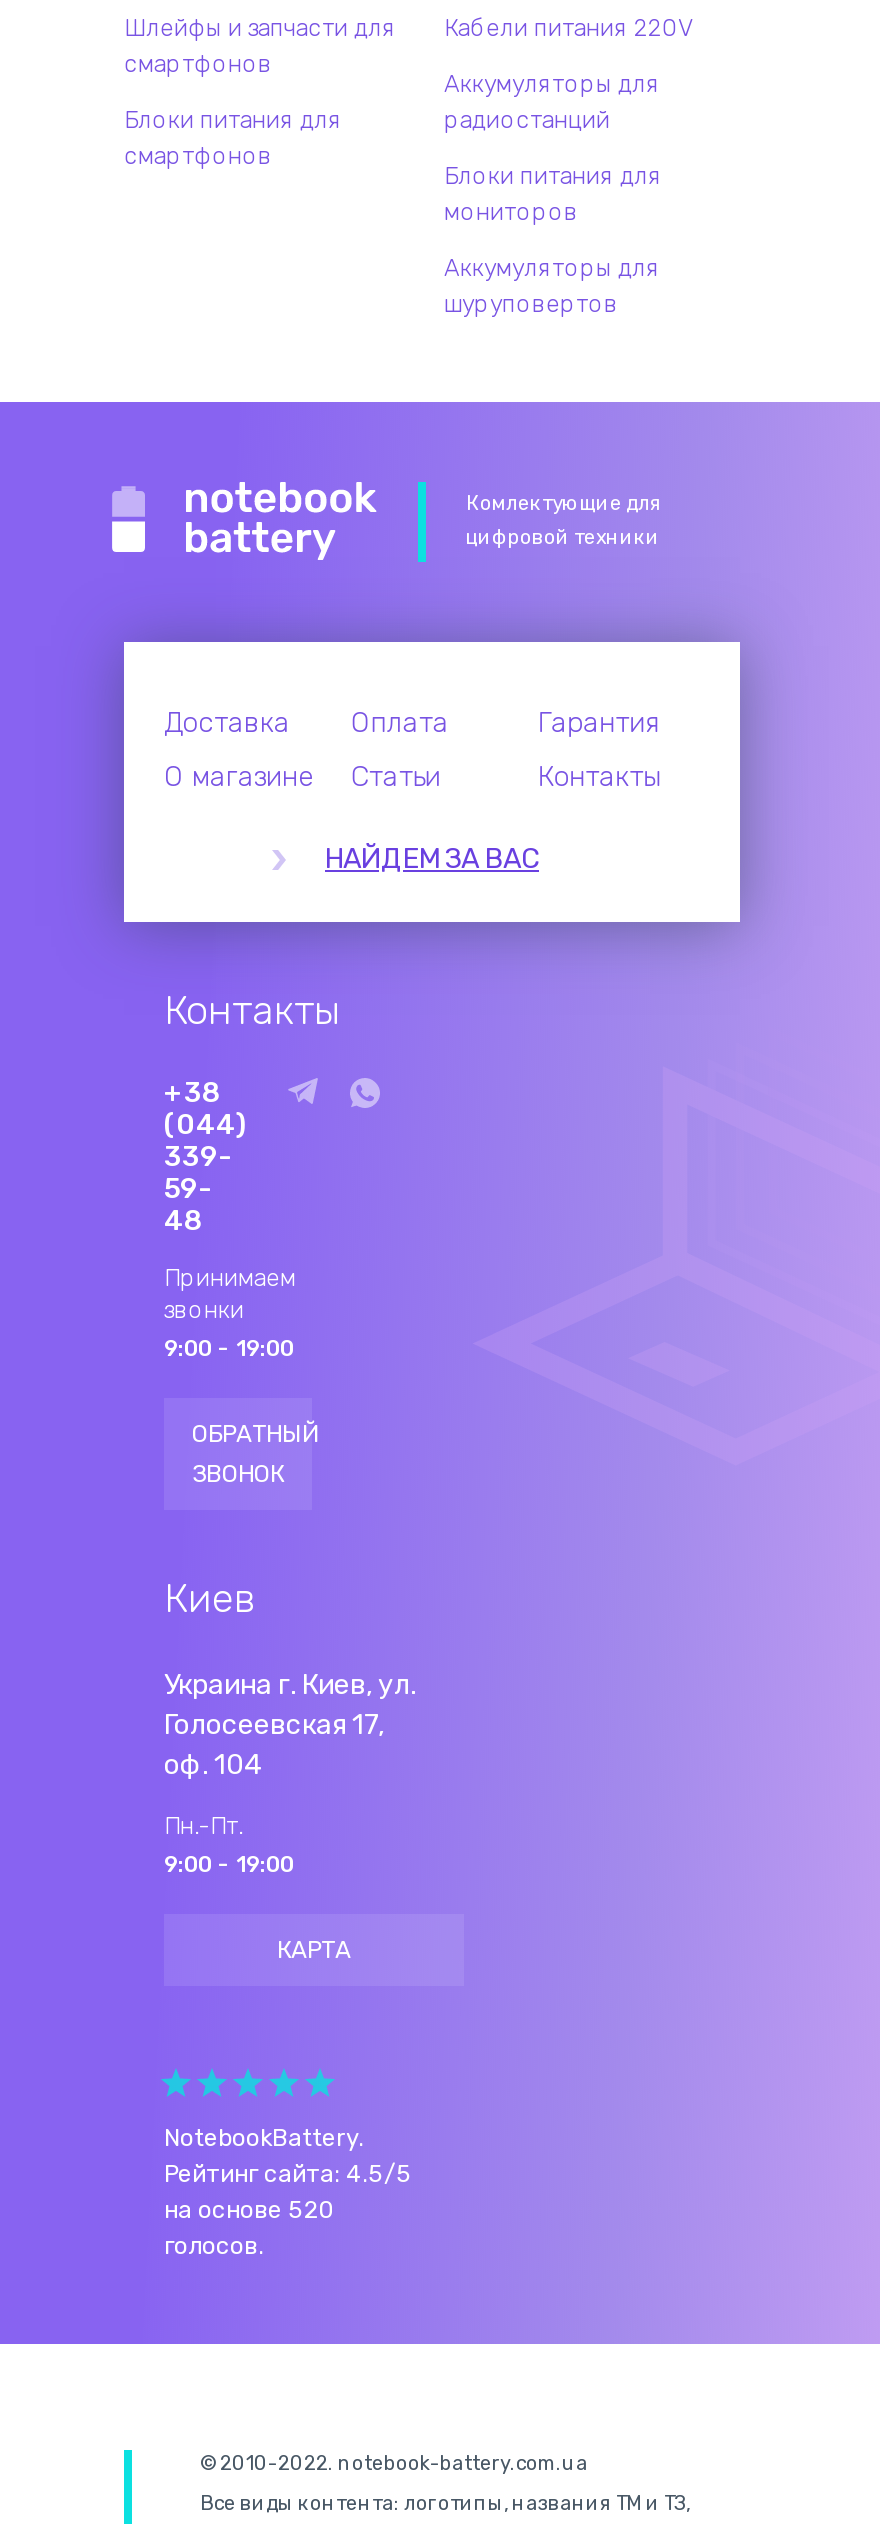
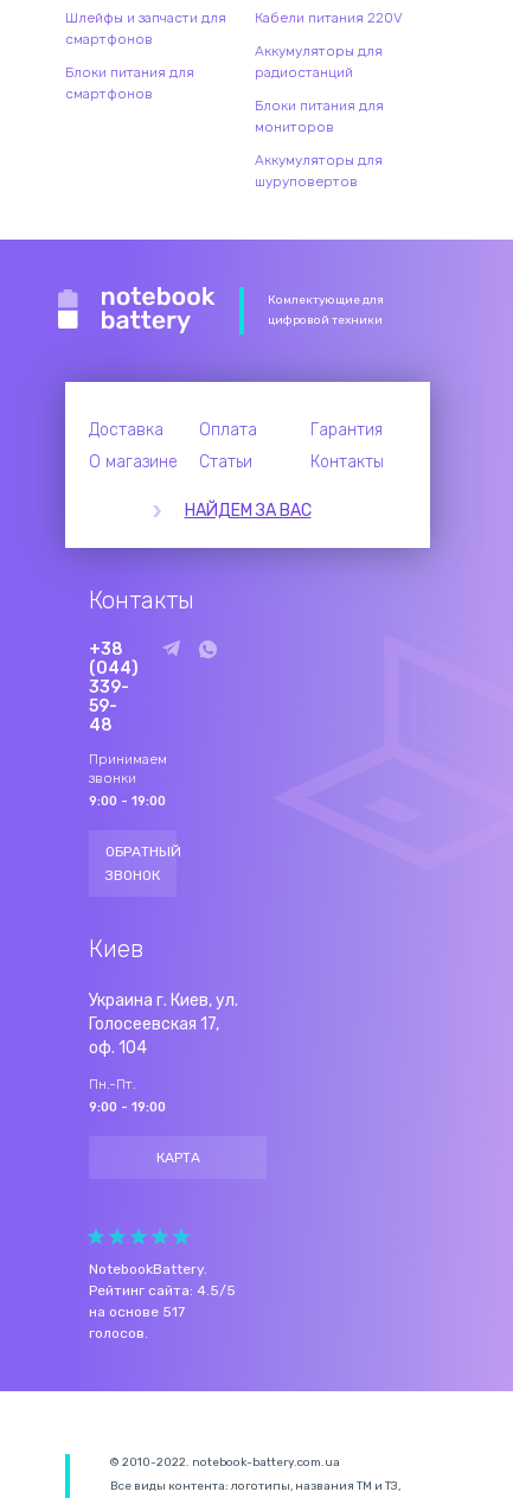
[164,2195,334,2223] на основе 520 -> [89,1303,185,1320] на основе 517

